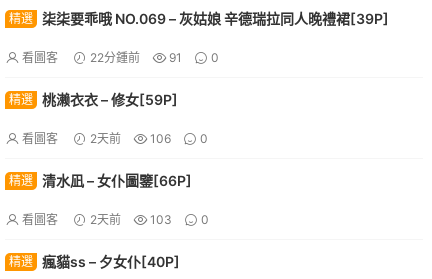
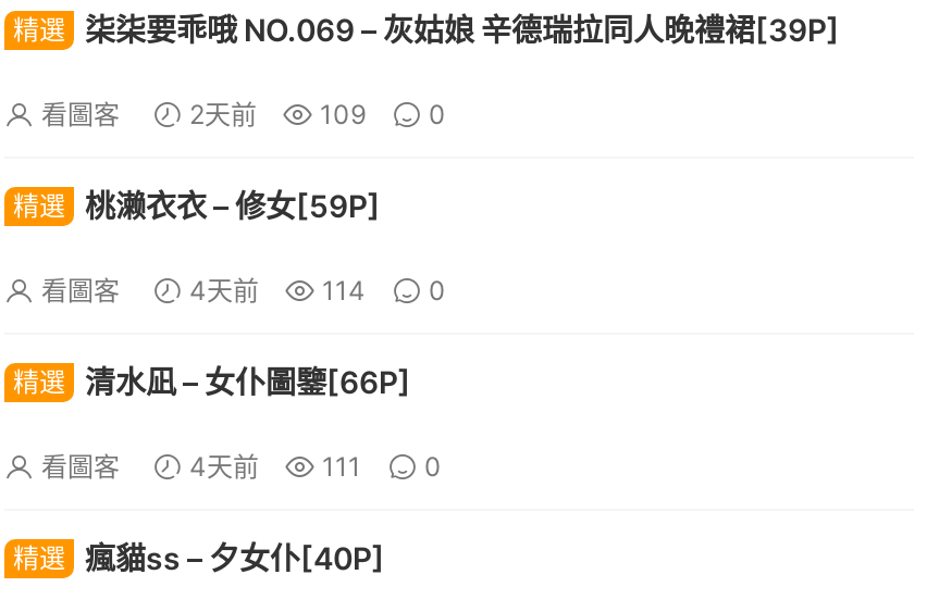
[87,50,182,65] 22分鍾前 | 91 -> [183,98,366,130] 2天前 | 109
[87,131,121,146] 2天前 -> [183,274,259,306] 4天前
[147,131,171,146] 106 -> [316,274,366,306] 114
[87,212,121,227] 2天前 -> [183,450,259,482] 4天前
[147,212,172,227] 103 -> [316,450,361,482] 111

